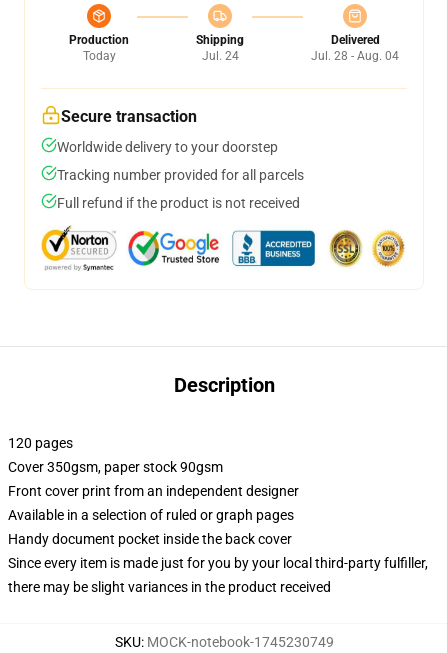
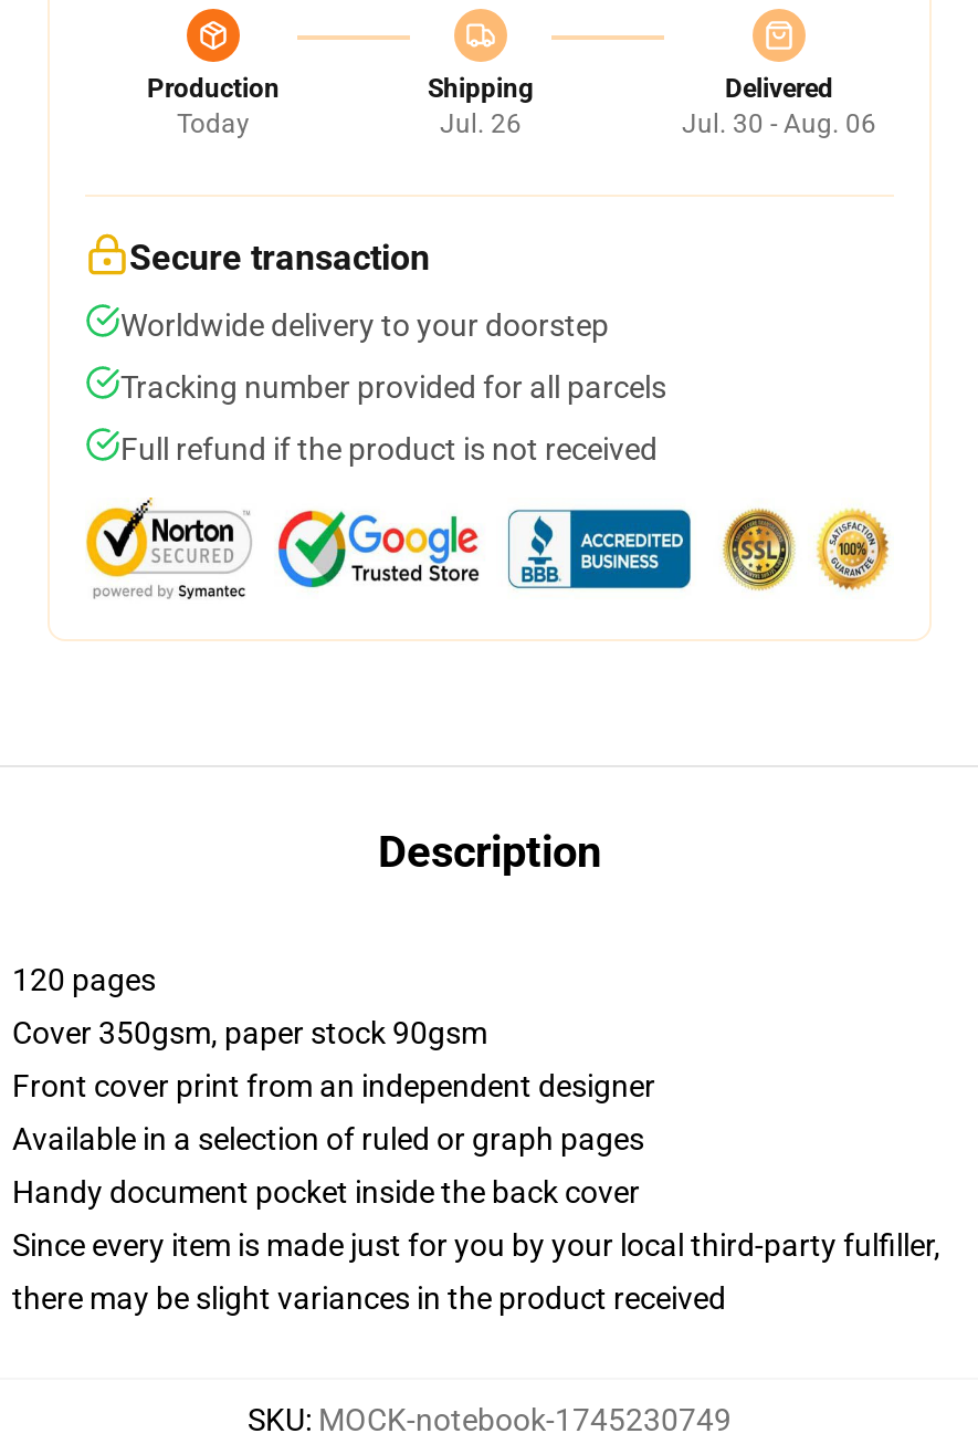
[201,49,238,63] Jul. 24 -> [440,108,522,139] Jul. 26
[311,49,399,63] Jul. 28 - Aug. 04 -> [682,108,876,139] Jul. 30 - Aug. 06

